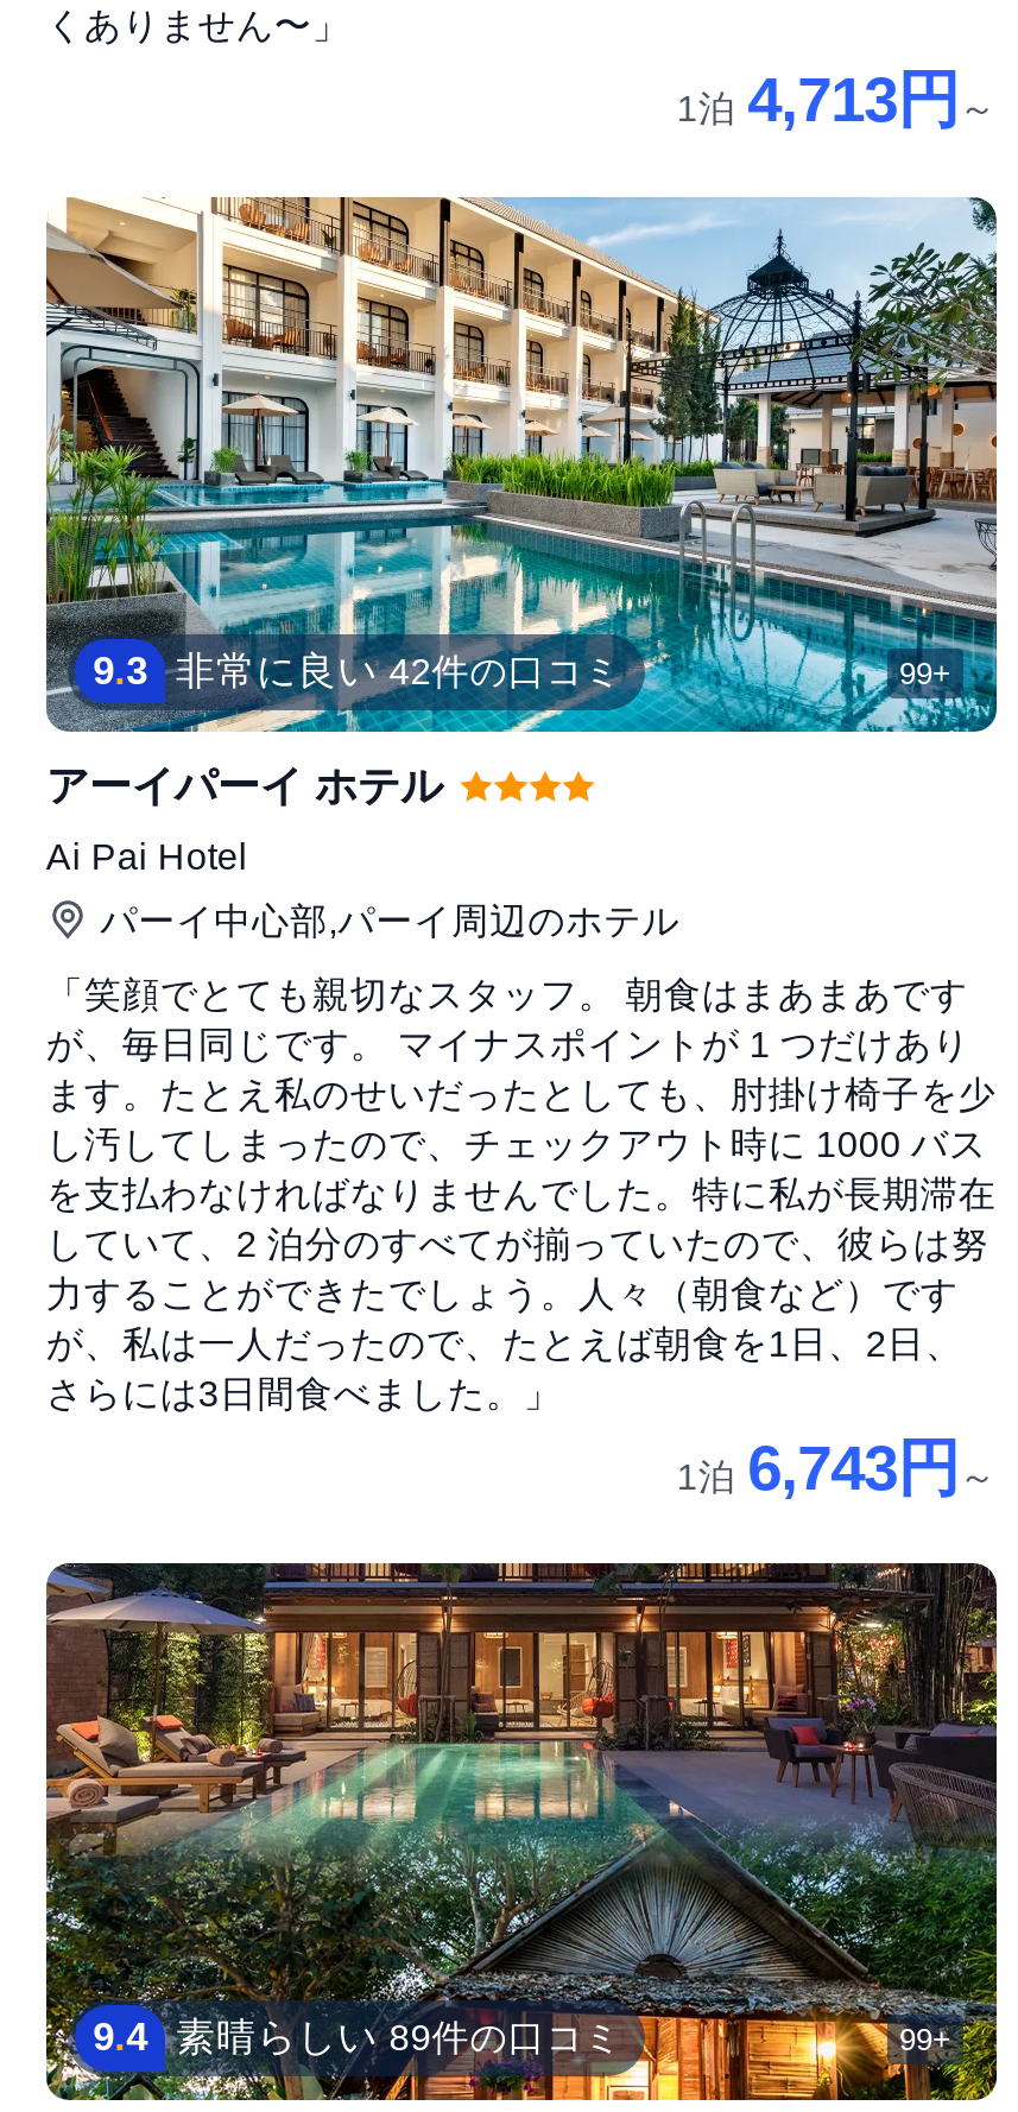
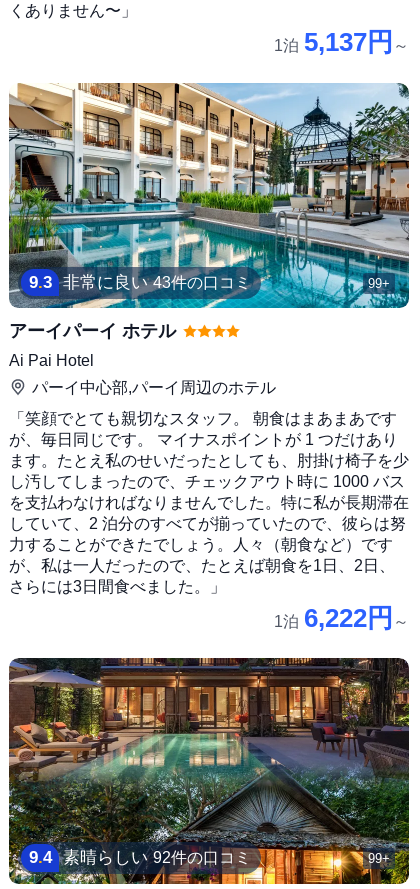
[677,65,997,136] 1泊 4,713円～ -> [274,27,409,57] 1泊 5,137円～
[176,648,622,693] 非常に良い 42件の口コミ -> [63,273,251,292] 非常に良い 43件の口コミ
[677,1432,997,1503] 1泊 6,743円～ -> [274,603,409,633] 1泊 6,222円～
[176,2015,622,2060] 素晴らしい 89件の口コミ -> [63,848,251,867] 素晴らしい 92件の口コミ

